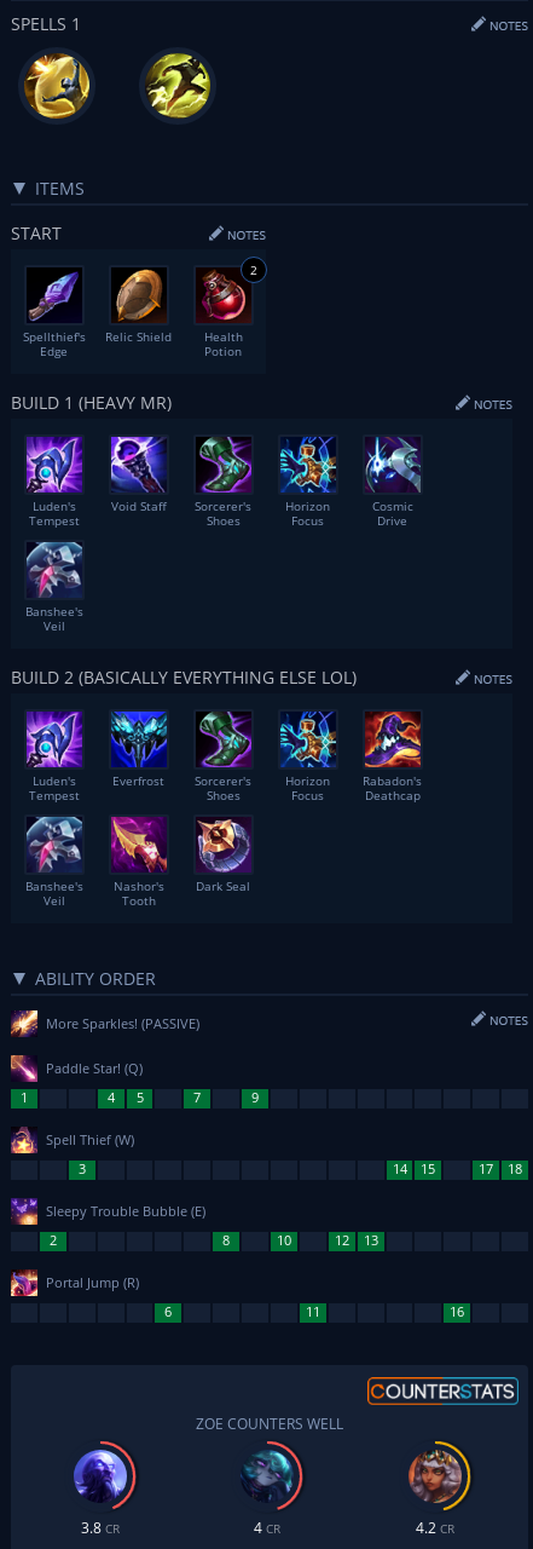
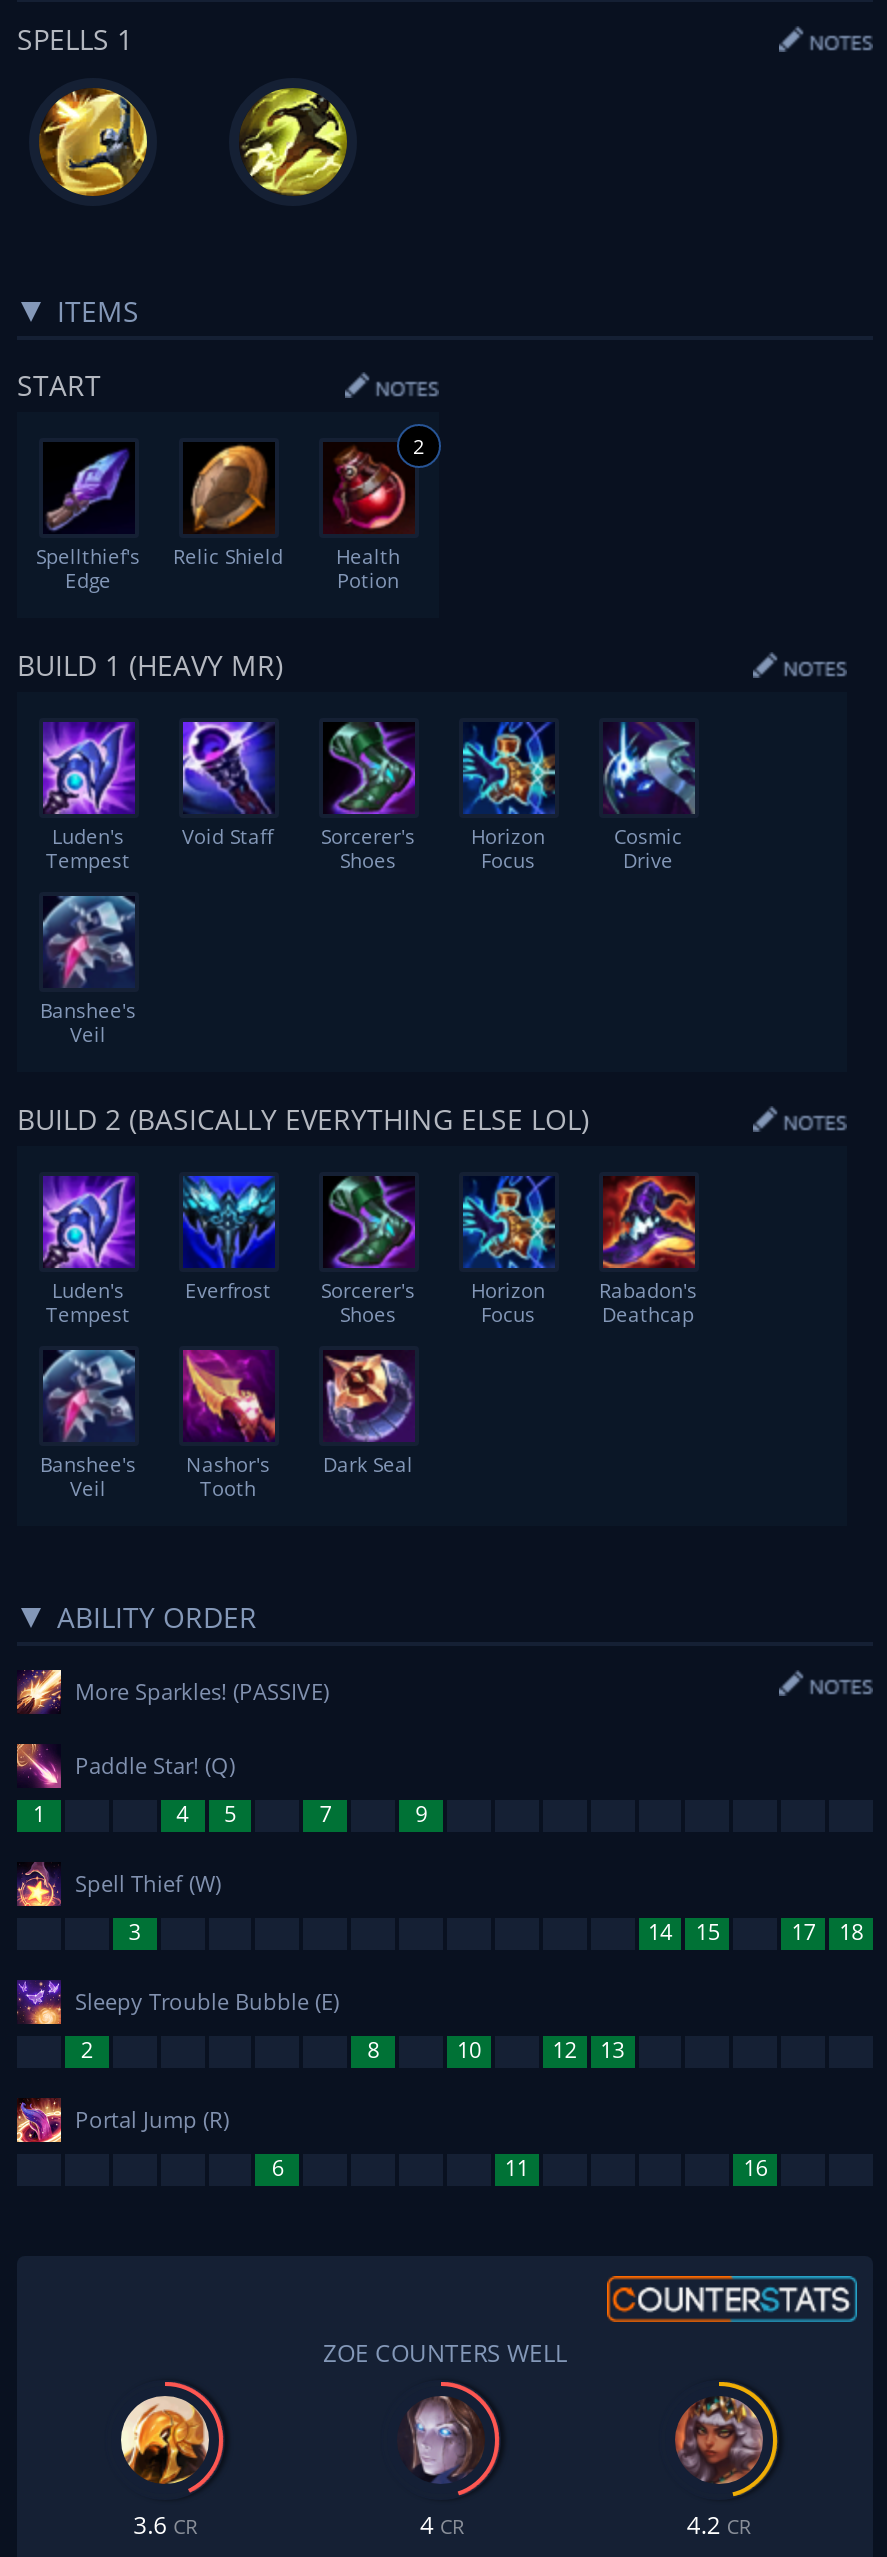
[73,1449,127,1538] [image] | 3.8 CR -> [119,2394,211,2542] [image] | 3.6 CR
[241,1450,294,1503] [image] -> [401,2394,485,2484] [image]

